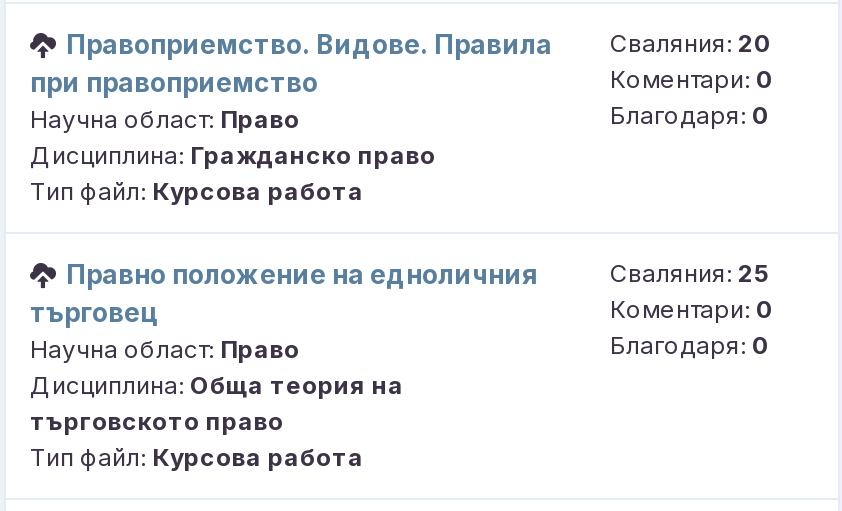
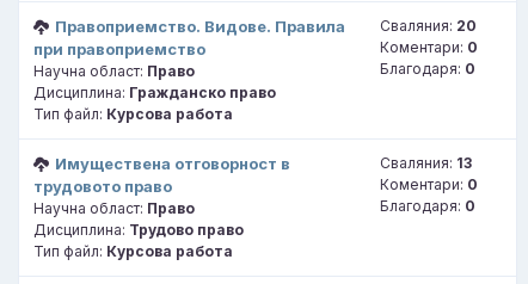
[30,259,538,329] Правно положение на едноличния | търговец -> [33,154,290,196] Имуществена отговорност в | трудовото право
[610,259,768,289] Сваляния: 25 -> [380,154,472,172] Сваляния: 13
[30,371,404,437] Дисциплина: Обща теория на | търговското право -> [33,221,244,239] Дисциплина: Трудово право

